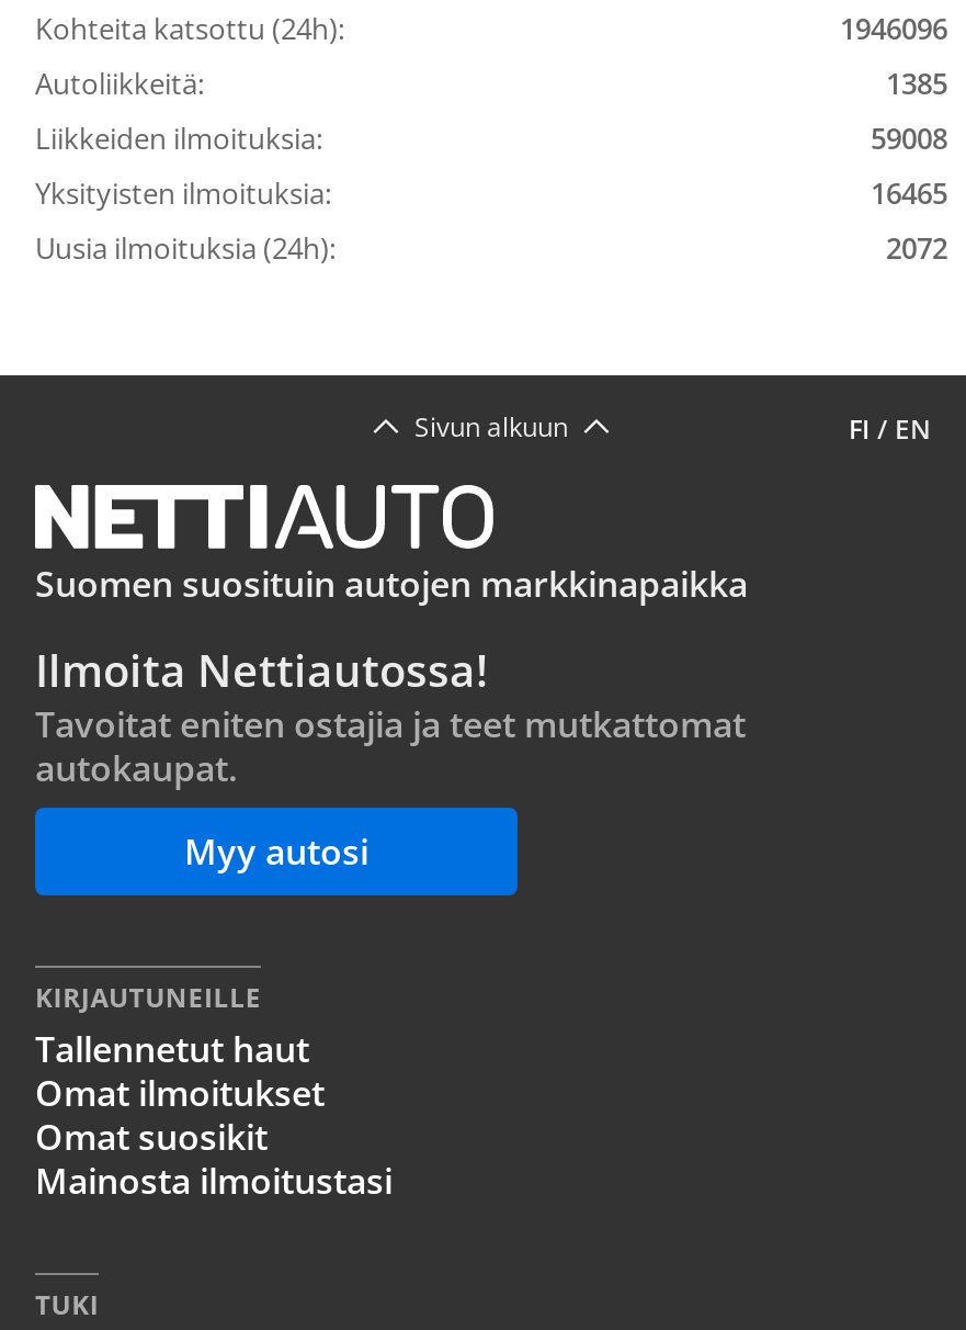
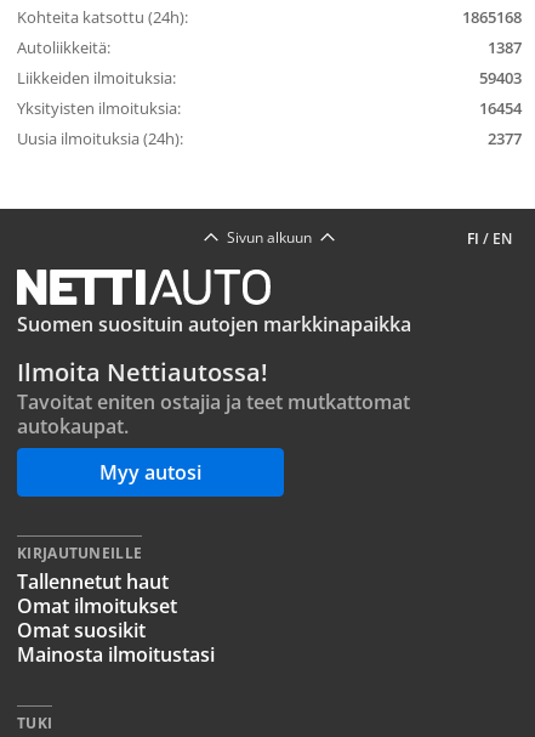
[840,10,947,49] 1946096 -> [462,7,522,29] 1865168
[886,65,947,104] 1385 -> [488,37,522,59] 1387
[871,120,947,159] 59008 -> [479,67,522,89] 59403
[871,174,947,214] 16465 -> [479,98,522,120] 16454
[886,229,947,269] 2072 -> [488,128,522,150] 2377

